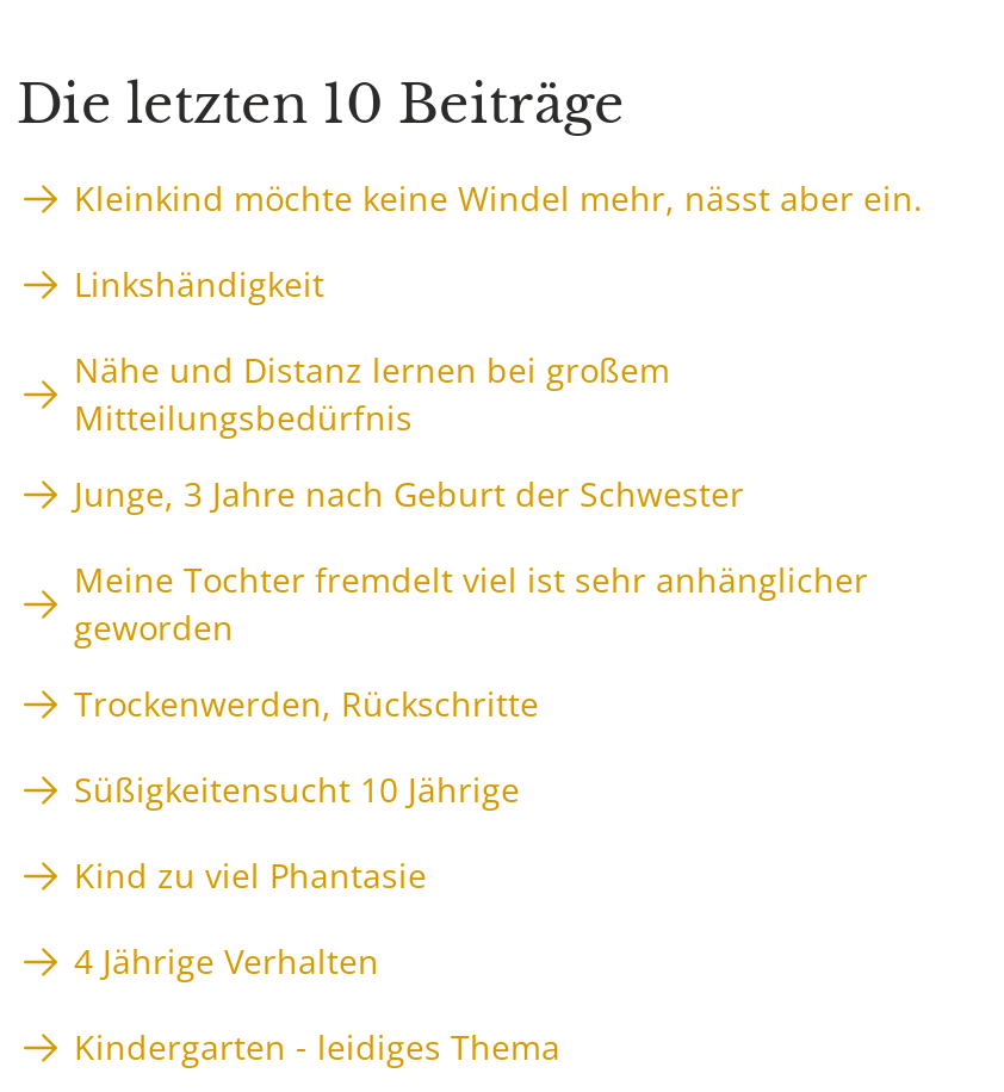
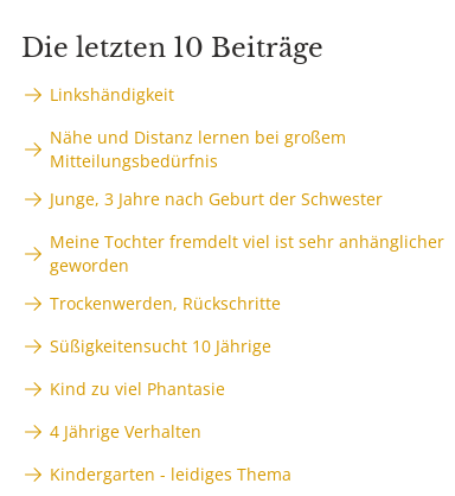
[74,175,923,221] Kleinkind möchte keine Windel mehr, nässt aber ein. -> none

